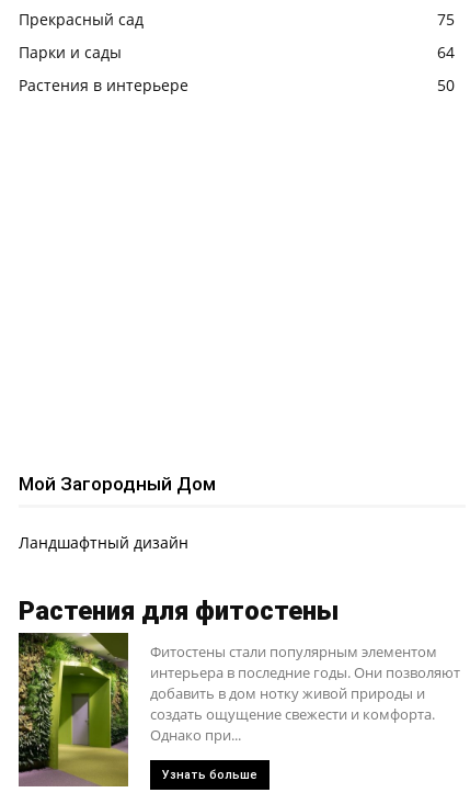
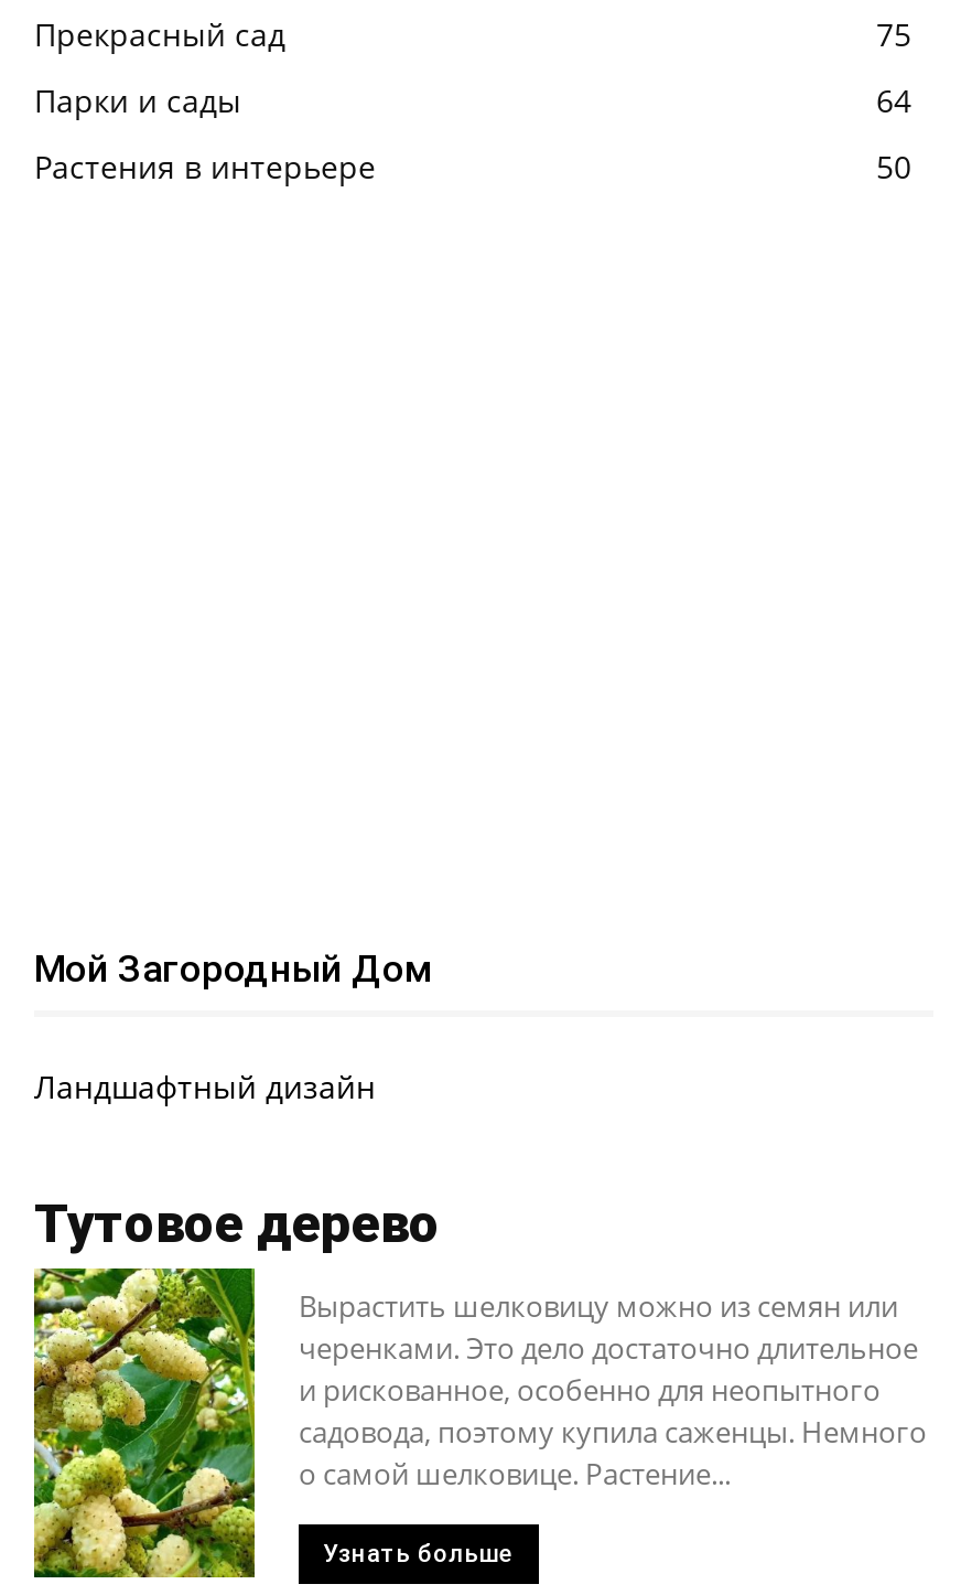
[19,595,339,626] Растения для фитостены -> [34,1193,440,1254] Тутовое дерево
[18,634,460,788] [image] | Фитостены стали популярным элементом | интерьера в последние годы. Они позволяют | добавить в дом нотку живой природы и | создать ощущение свежести и комфорта. | Однако при... -> [32,1271,927,1580] [image] | Вырастить шелковицу можно из семян или | черенками. Это дело достаточно длительное | и рискованное, особенно для неопытного | садовода, поэтому купила саженцы. Немного | о самой шелковице. Растение...

